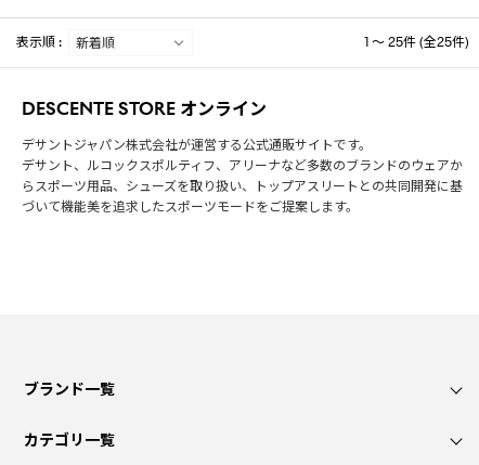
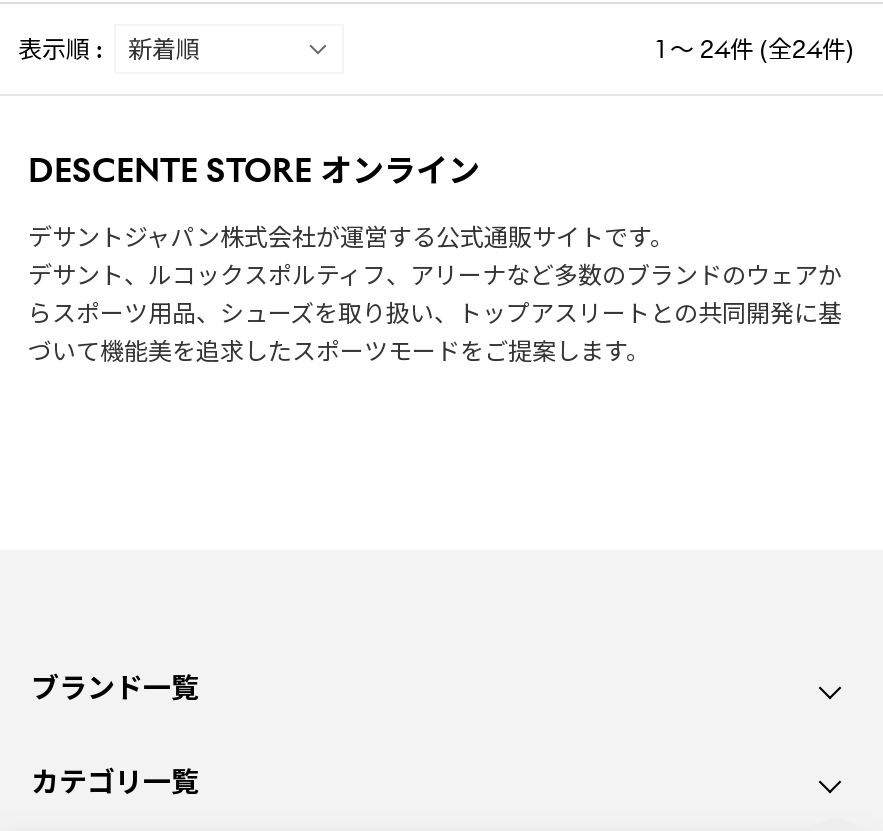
[364,34,469,50] 1 ～ 25件 (全25件) -> [656,33,854,63] 1 ～ 24件 (全24件)

